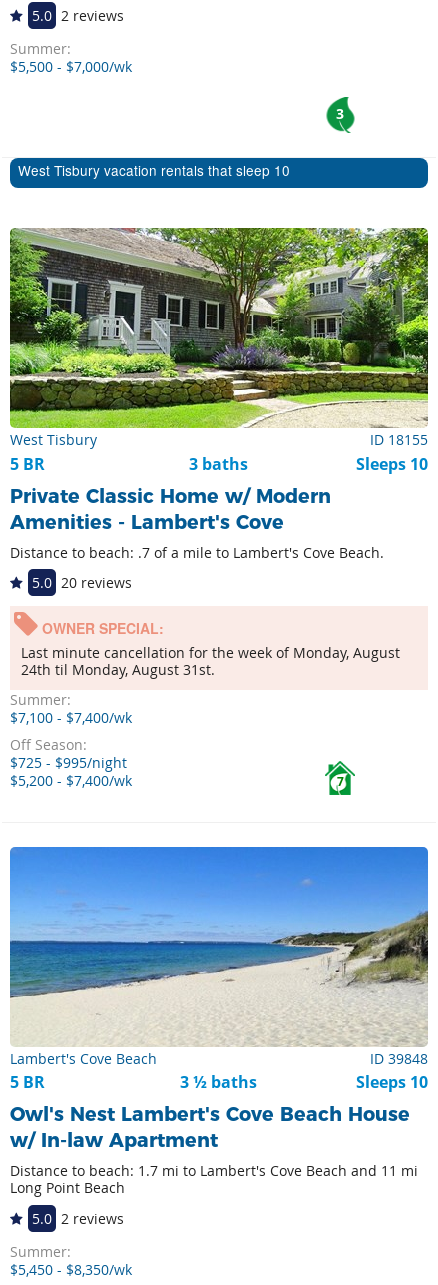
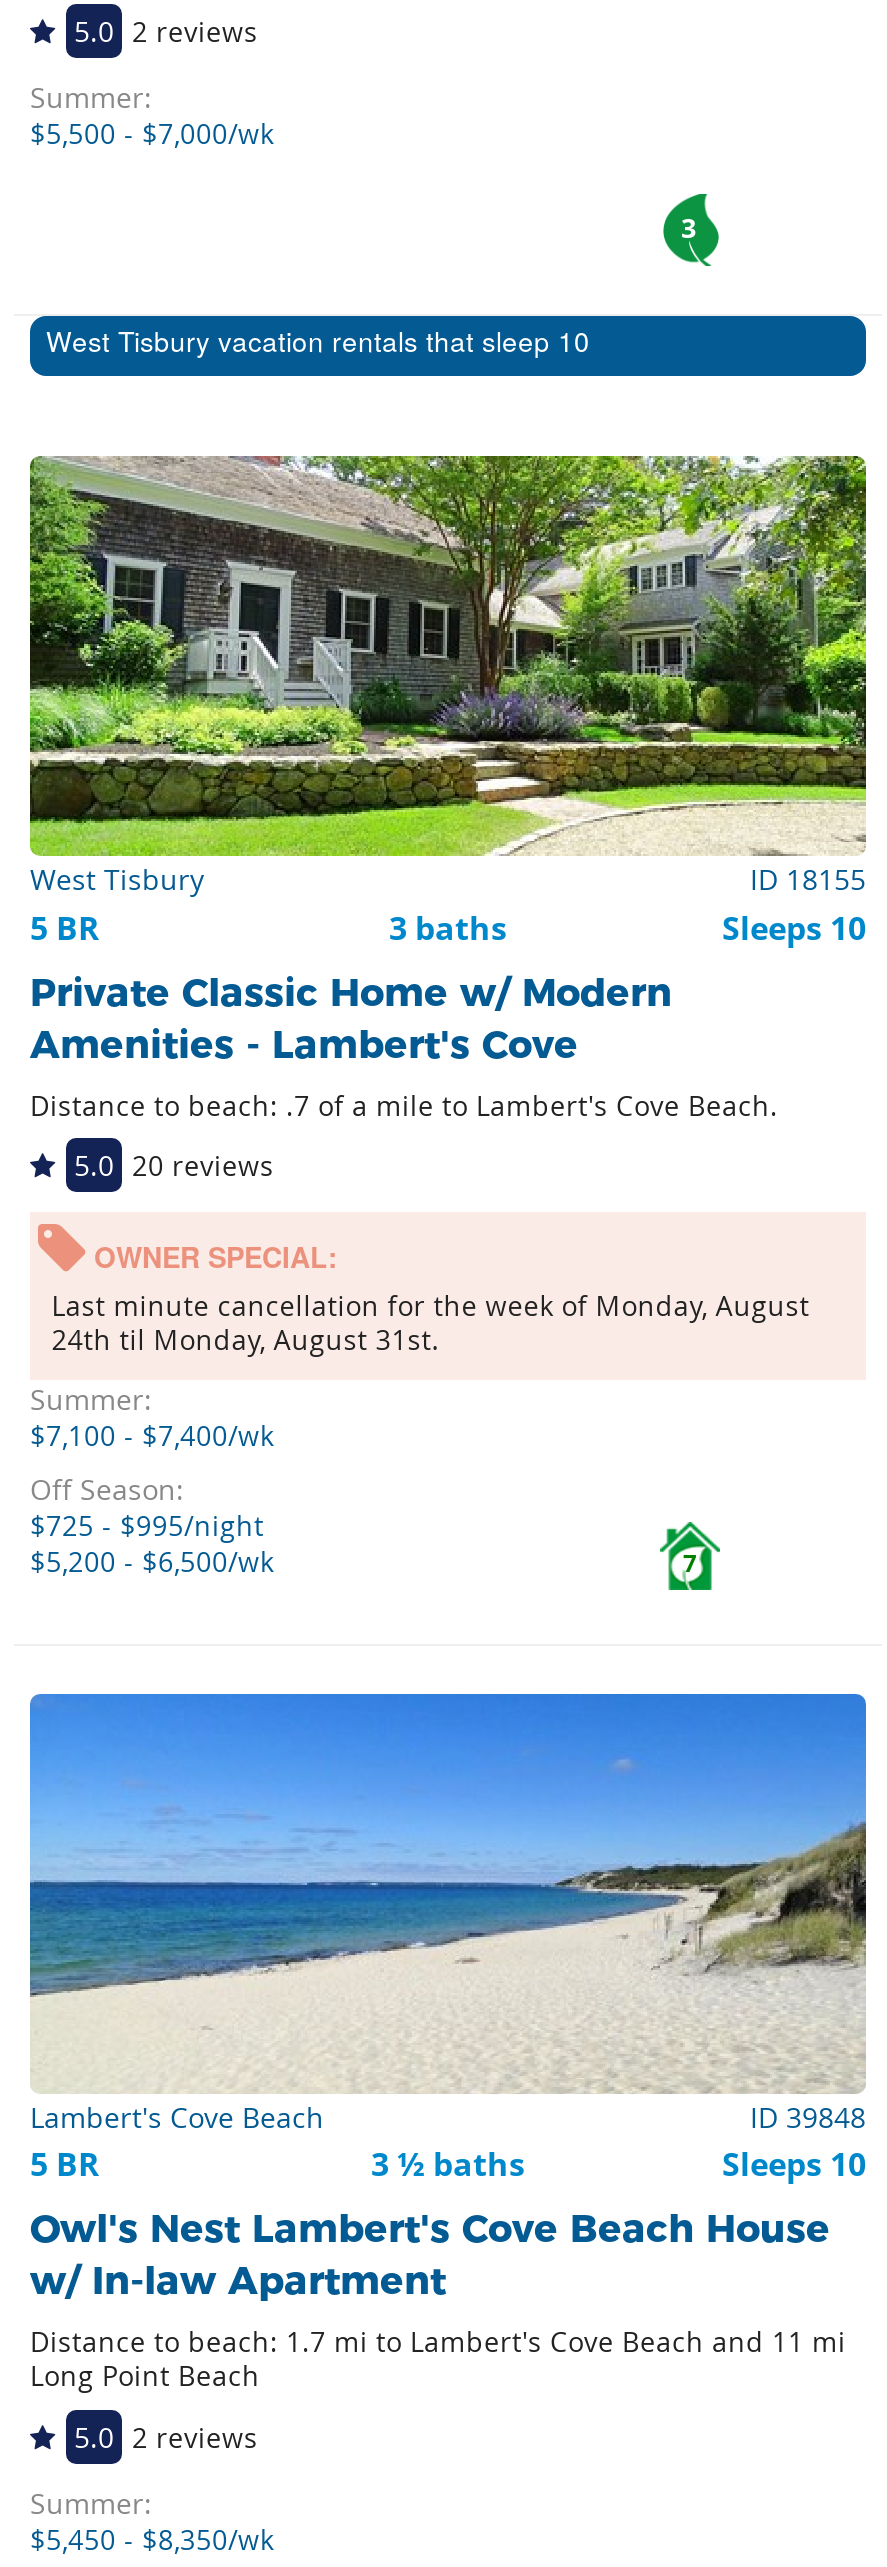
[10,772,132,790] $5,200 - $7,400/wk -> [30,1543,274,1579] $5,200 - $6,500/wk

